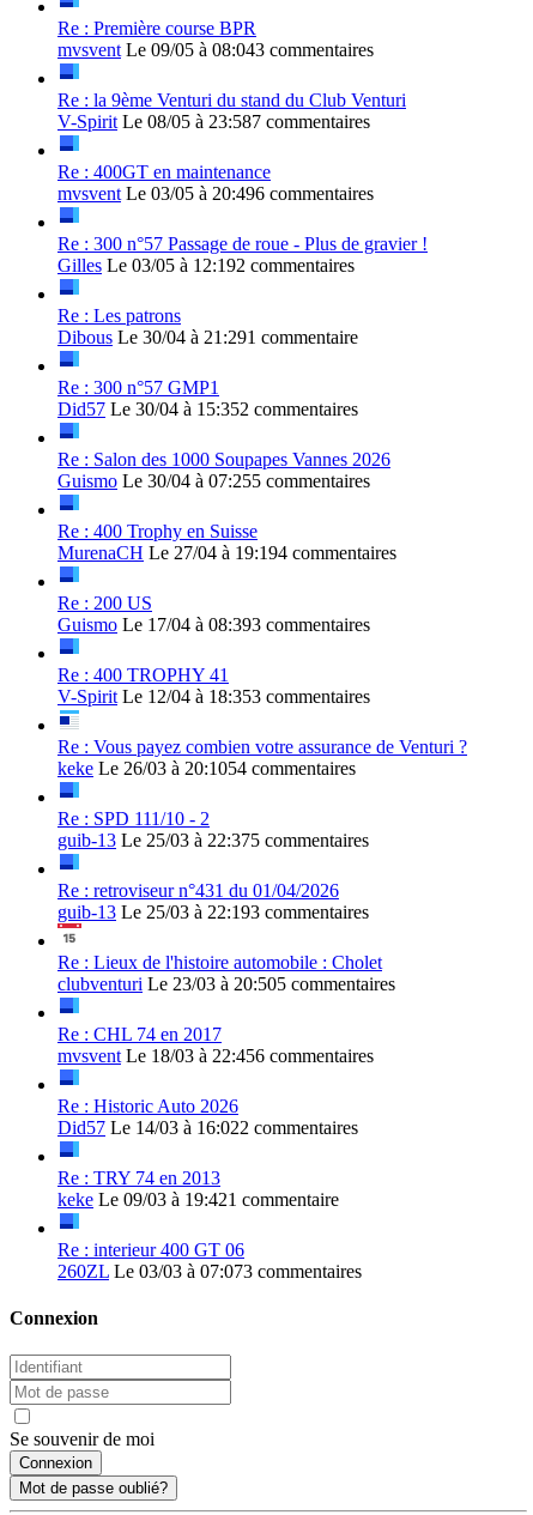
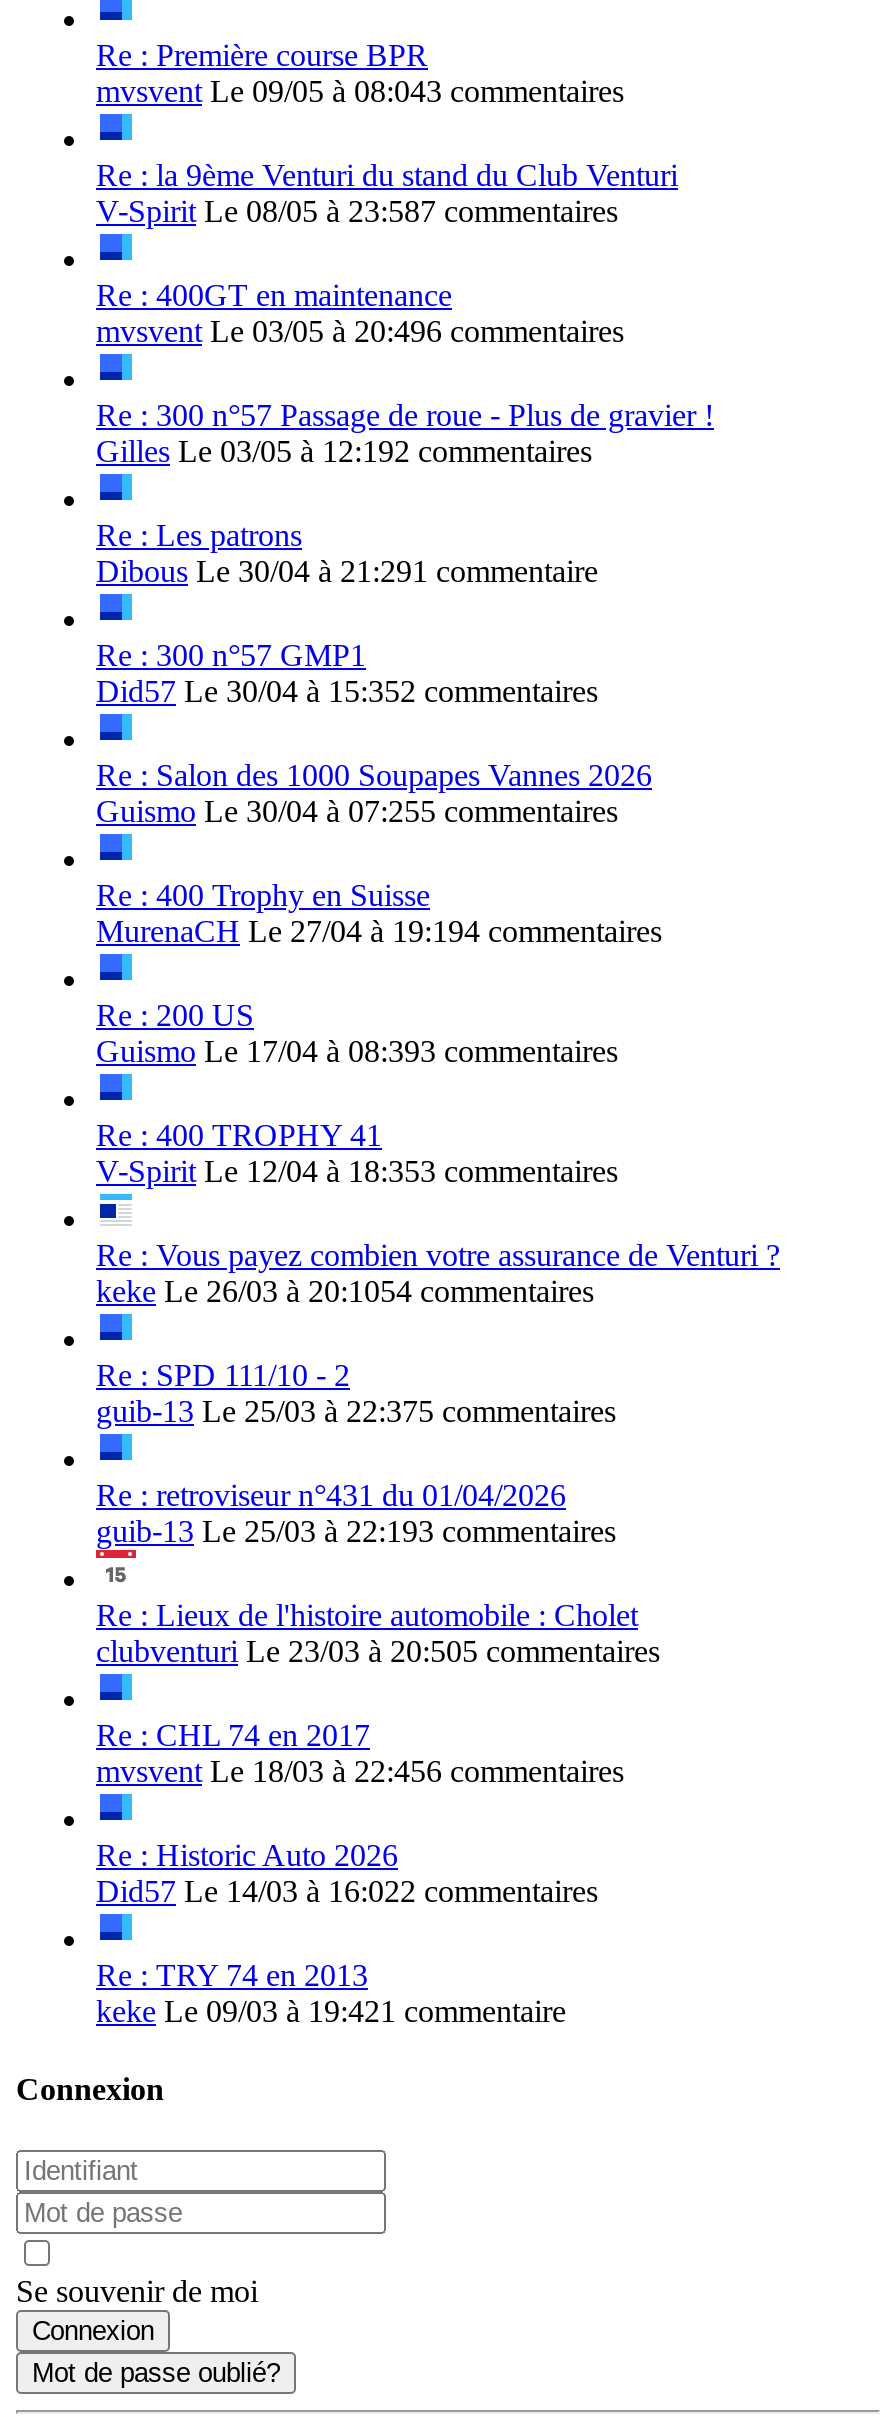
[57,1239,362,1281] Re : interieur 400 GT 06 | 260ZL Le 03/03 à 07:073 commentaires -> none

